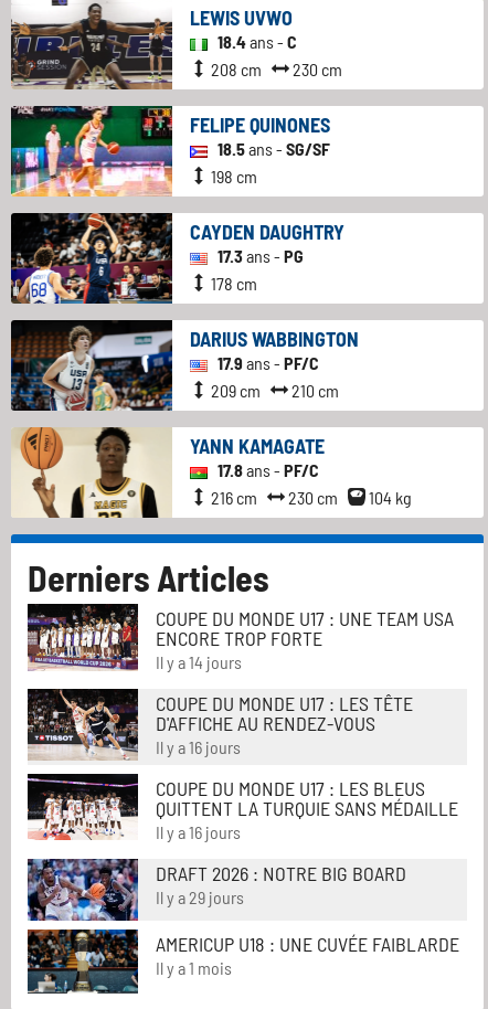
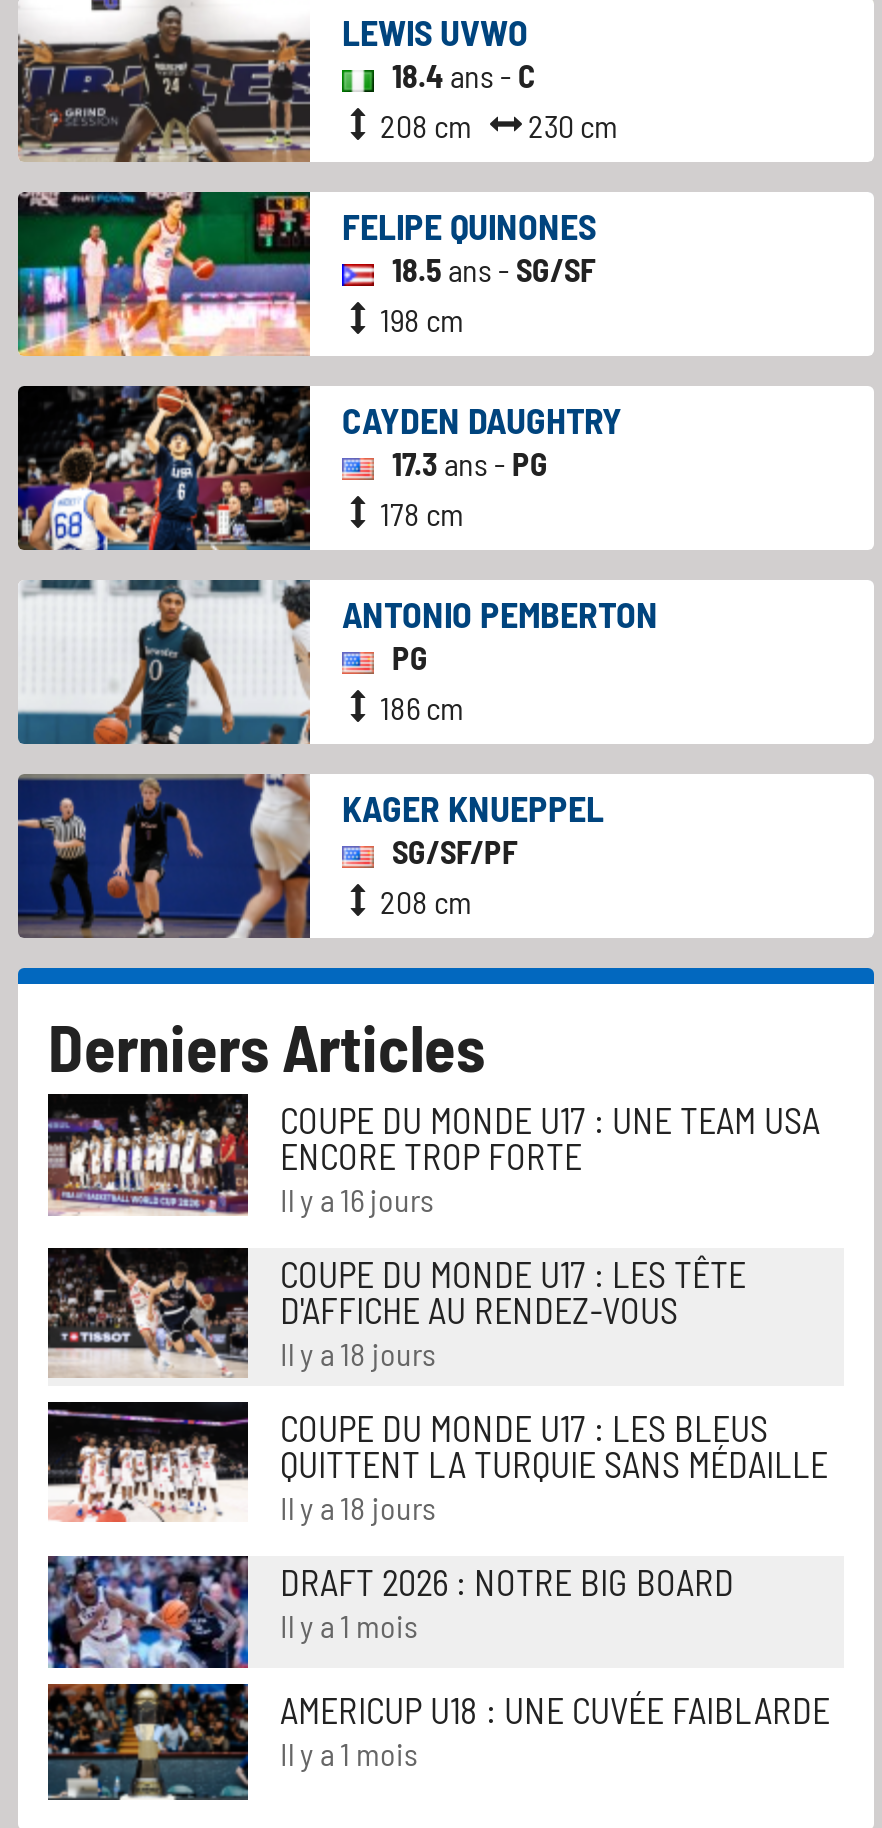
[10,319,359,412] [image] | DARIUS WABBINGTON | 17.9 ans - PF/C | 209 cm | 210 cm -> [18,580,658,746] [image] | ANTONIO PEMBERTON | PG | 186 cm
[11,427,412,518] [image] | YANN KAMAGATE | 17.8 ans - PF/C | 216 cm | 230 cm | 104 kg -> [16,772,604,940] [image] | KAGER KNUEPPEL | SG/SF/PF | 208 cm
[156,652,242,673] Il y a 14 jours -> [280,1181,434,1219] Il y a 16 jours
[156,737,241,758] Il y a 16 jours -> [280,1335,436,1373] Il y a 18 jours
[156,822,241,843] Il y a 16 jours -> [280,1489,436,1527] Il y a 18 jours
[156,887,244,908] Il y a 29 jours -> [280,1607,418,1645] Il y a 1 mois

